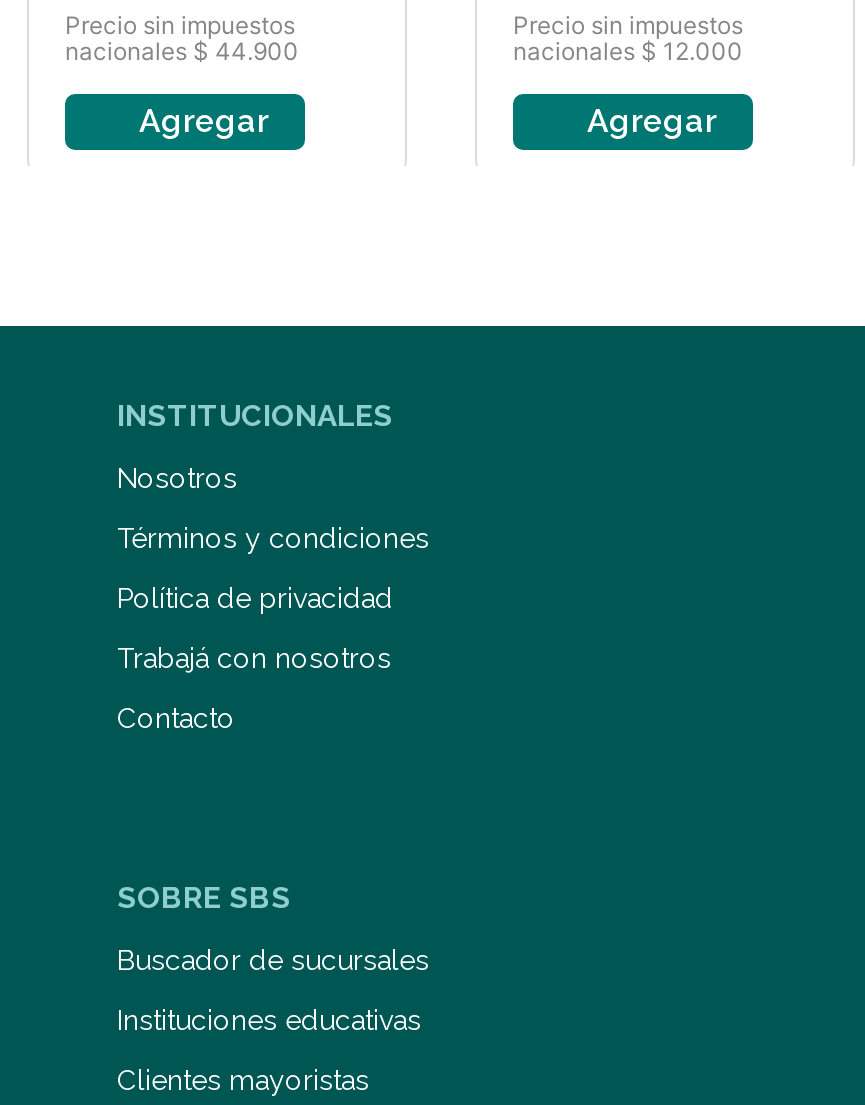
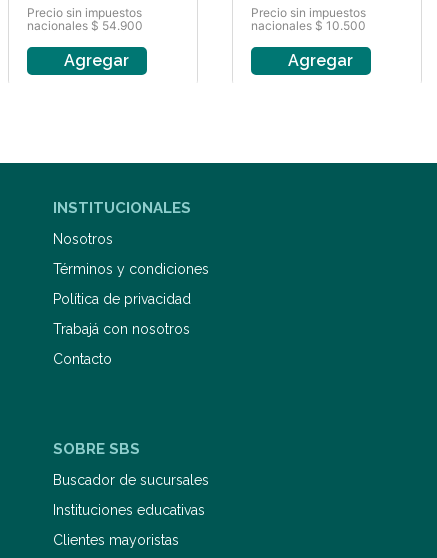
[65,36,299,66] nacionales $ 44.900 -> [27,18,143,33] nacionales $ 54.900
[513,36,743,66] nacionales $ 12.000 -> [251,18,366,33] nacionales $ 10.500

